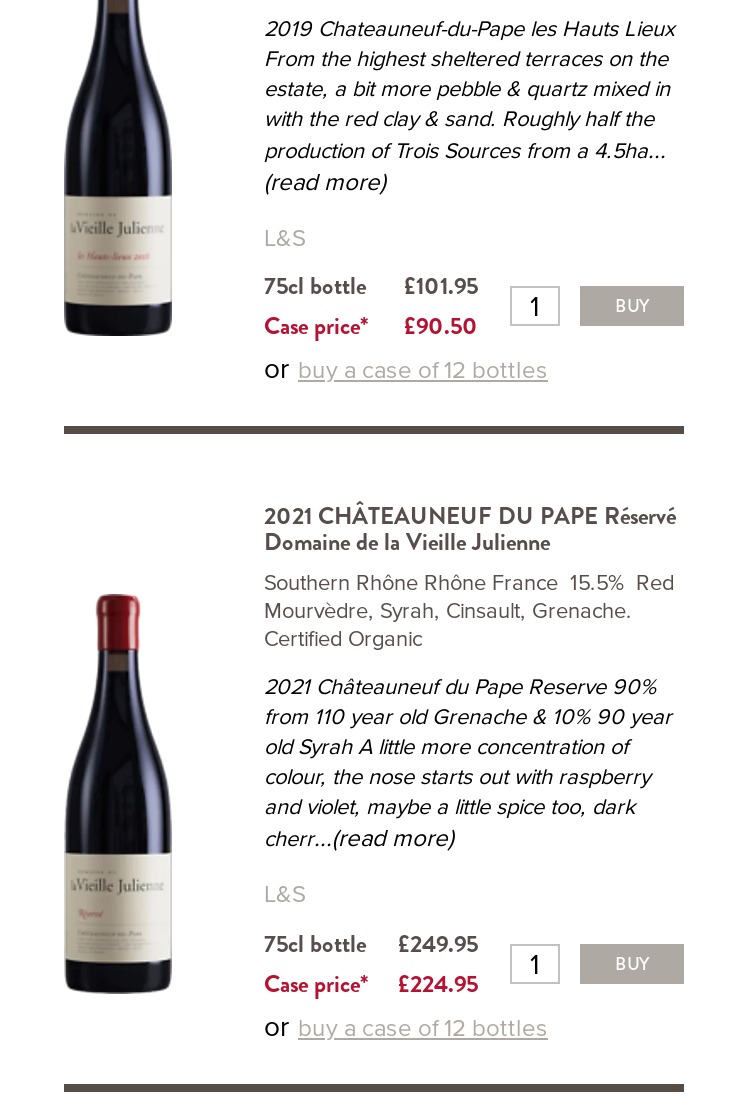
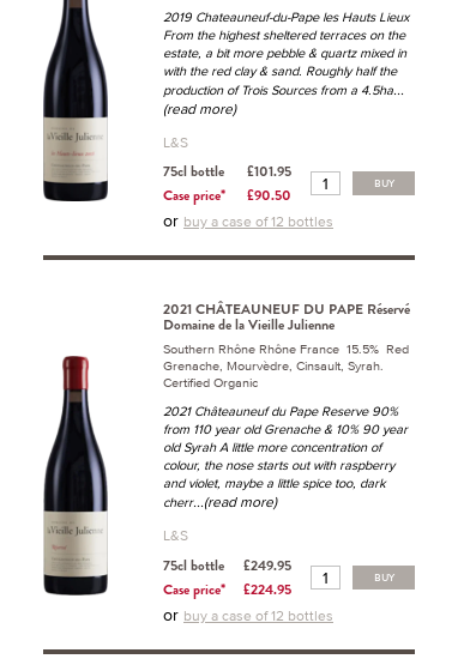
[264,594,632,626] Mourvèdre, Syrah, Cinsault, Grenache. -> [163,356,384,375] Grenache, Mourvèdre, Cinsault, Syrah.

